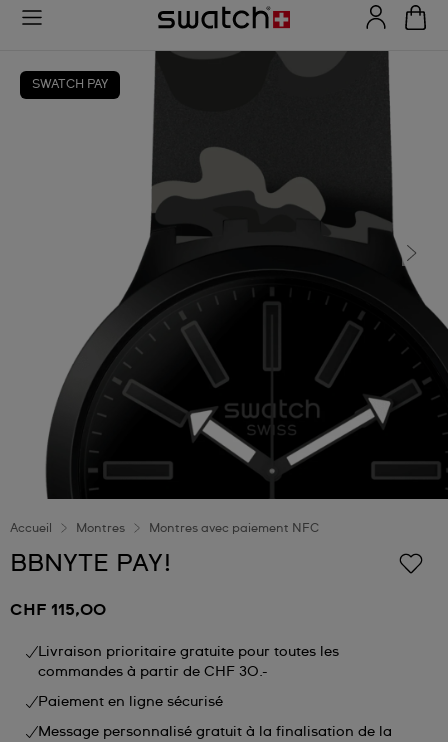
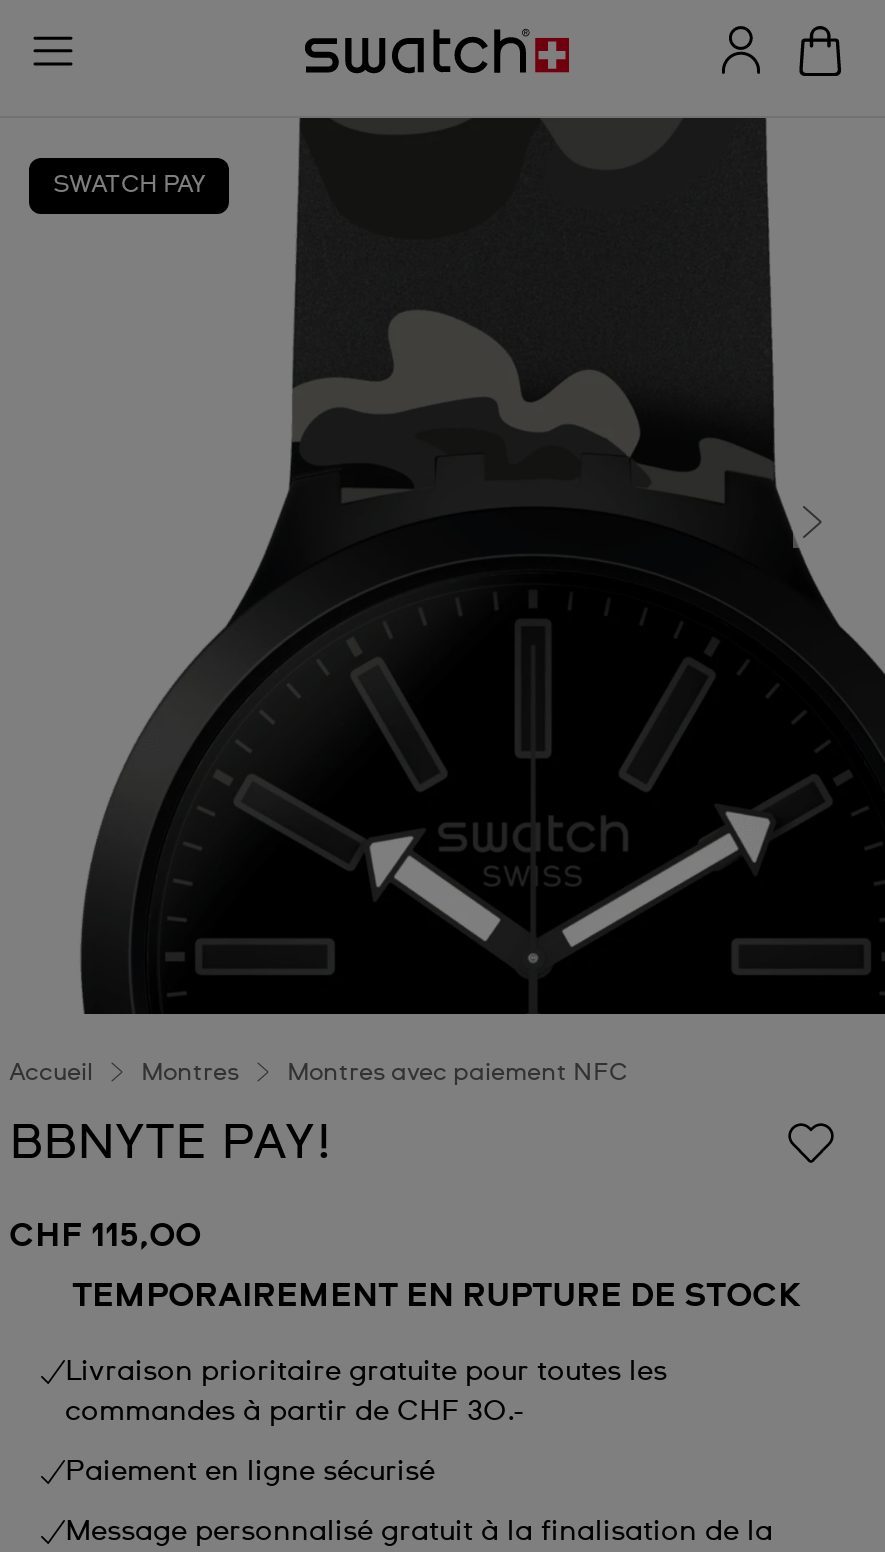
none -> [72,1280,802,1312] TEMPORAIREMENT EN RUPTURE DE STOCK

